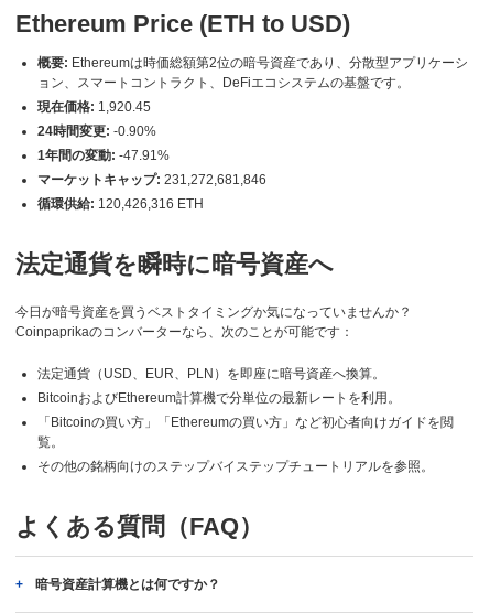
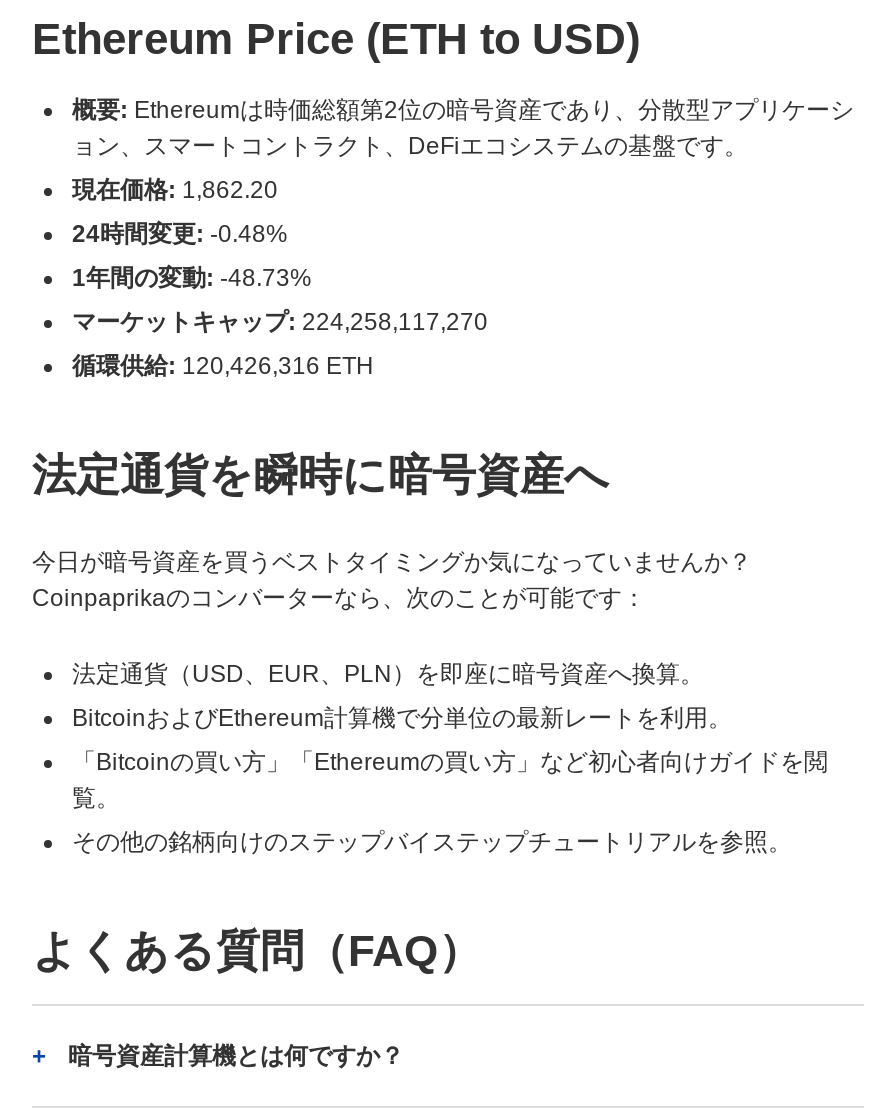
[37,99,151,115] 現在価格: 1,920.45 -> [72,176,278,204] 現在価格: 1,862.20
[37,123,156,139] 24時間変更: -0.90% -> [72,220,288,248] 24時間変更: -0.48%
[37,148,170,163] 1年間の変動: -47.91% -> [72,264,312,292] 1年間の変動: -48.73%
[37,172,266,187] マーケットキャップ: 231,272,681,846 -> [72,308,488,336] マーケットキャップ: 224,258,117,270

